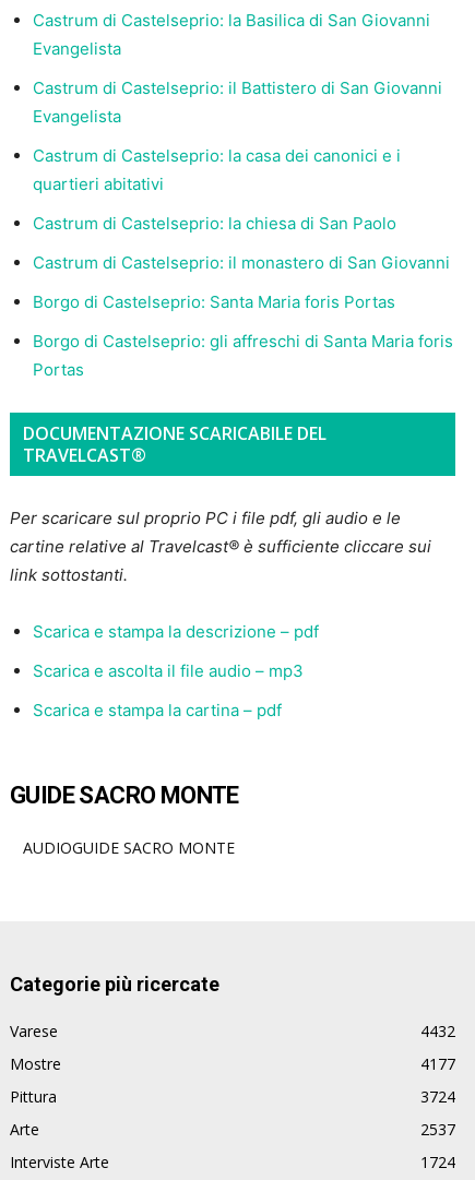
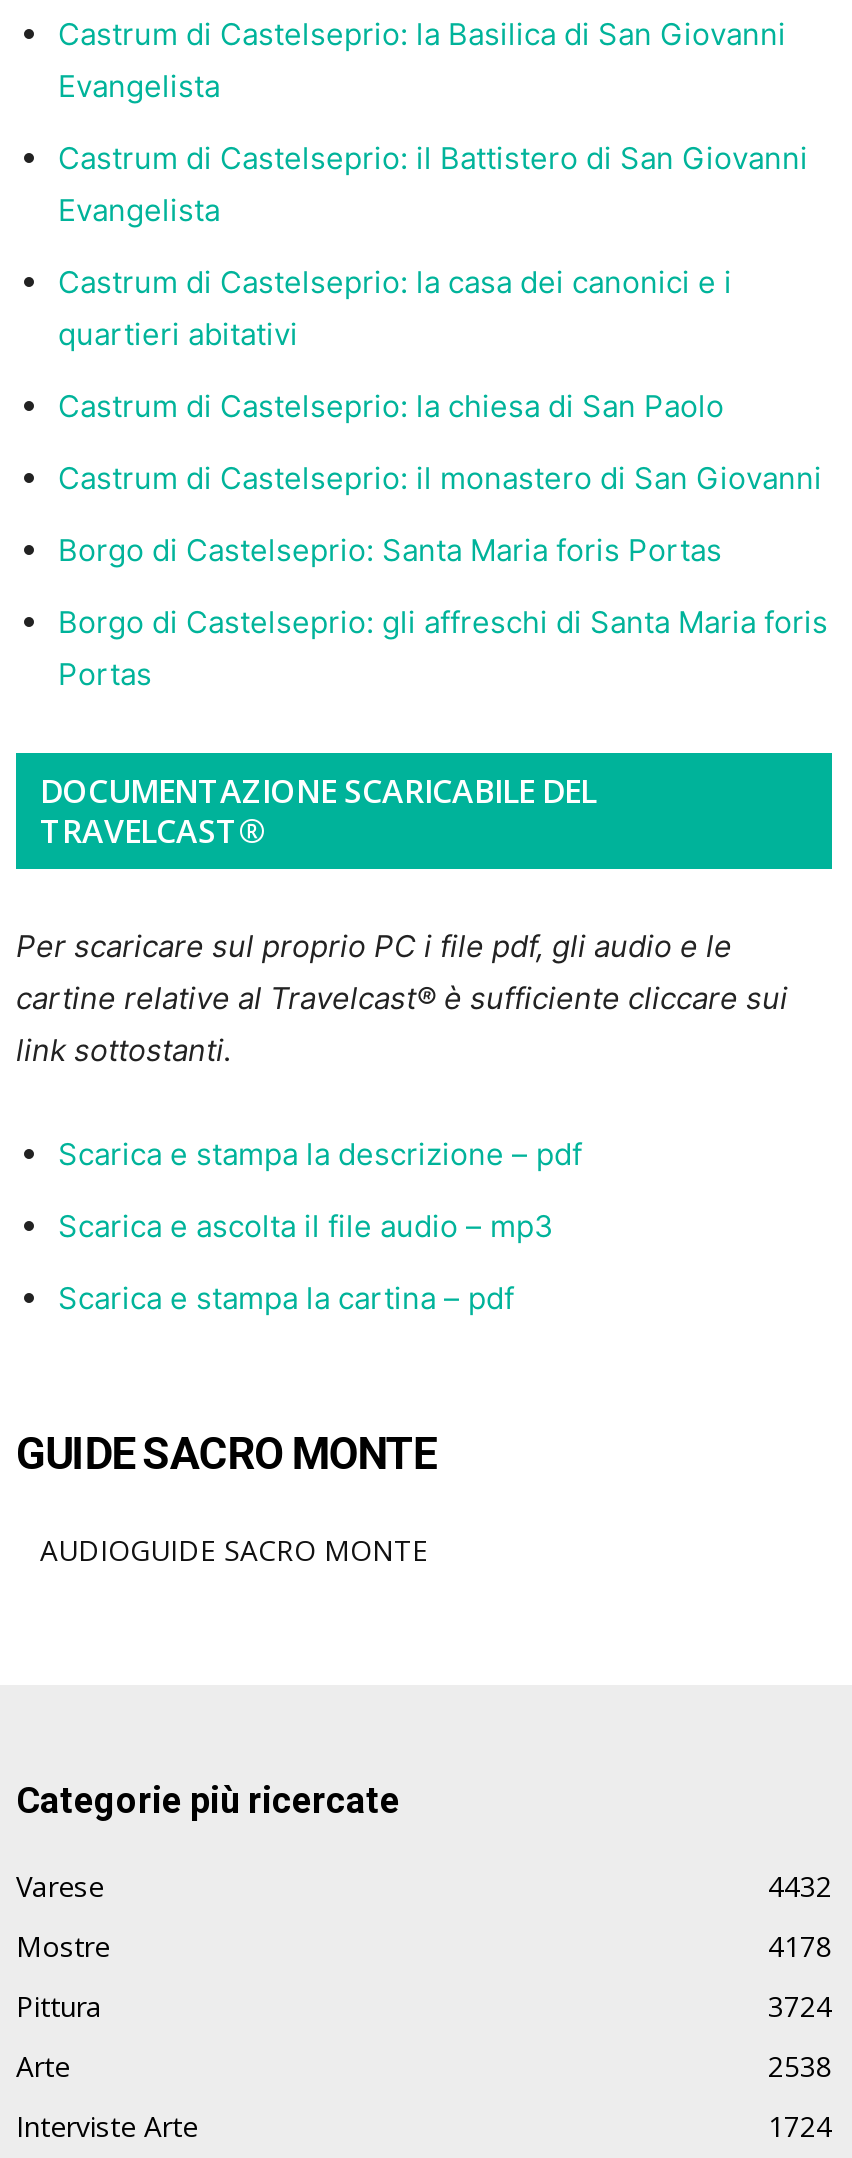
[420,1053,455,1074] 4177 -> [768,1927,832,1965] 4178
[420,1119,455,1140] 2537 -> [768,2047,832,2085] 2538

